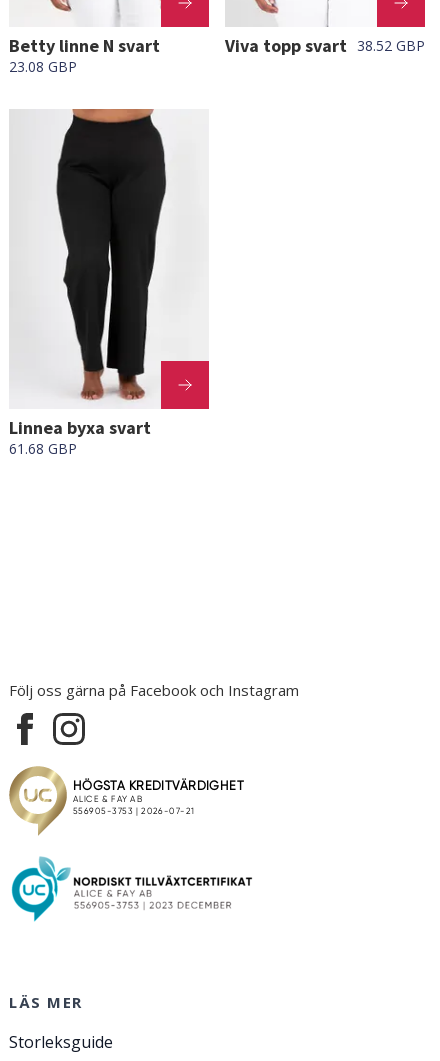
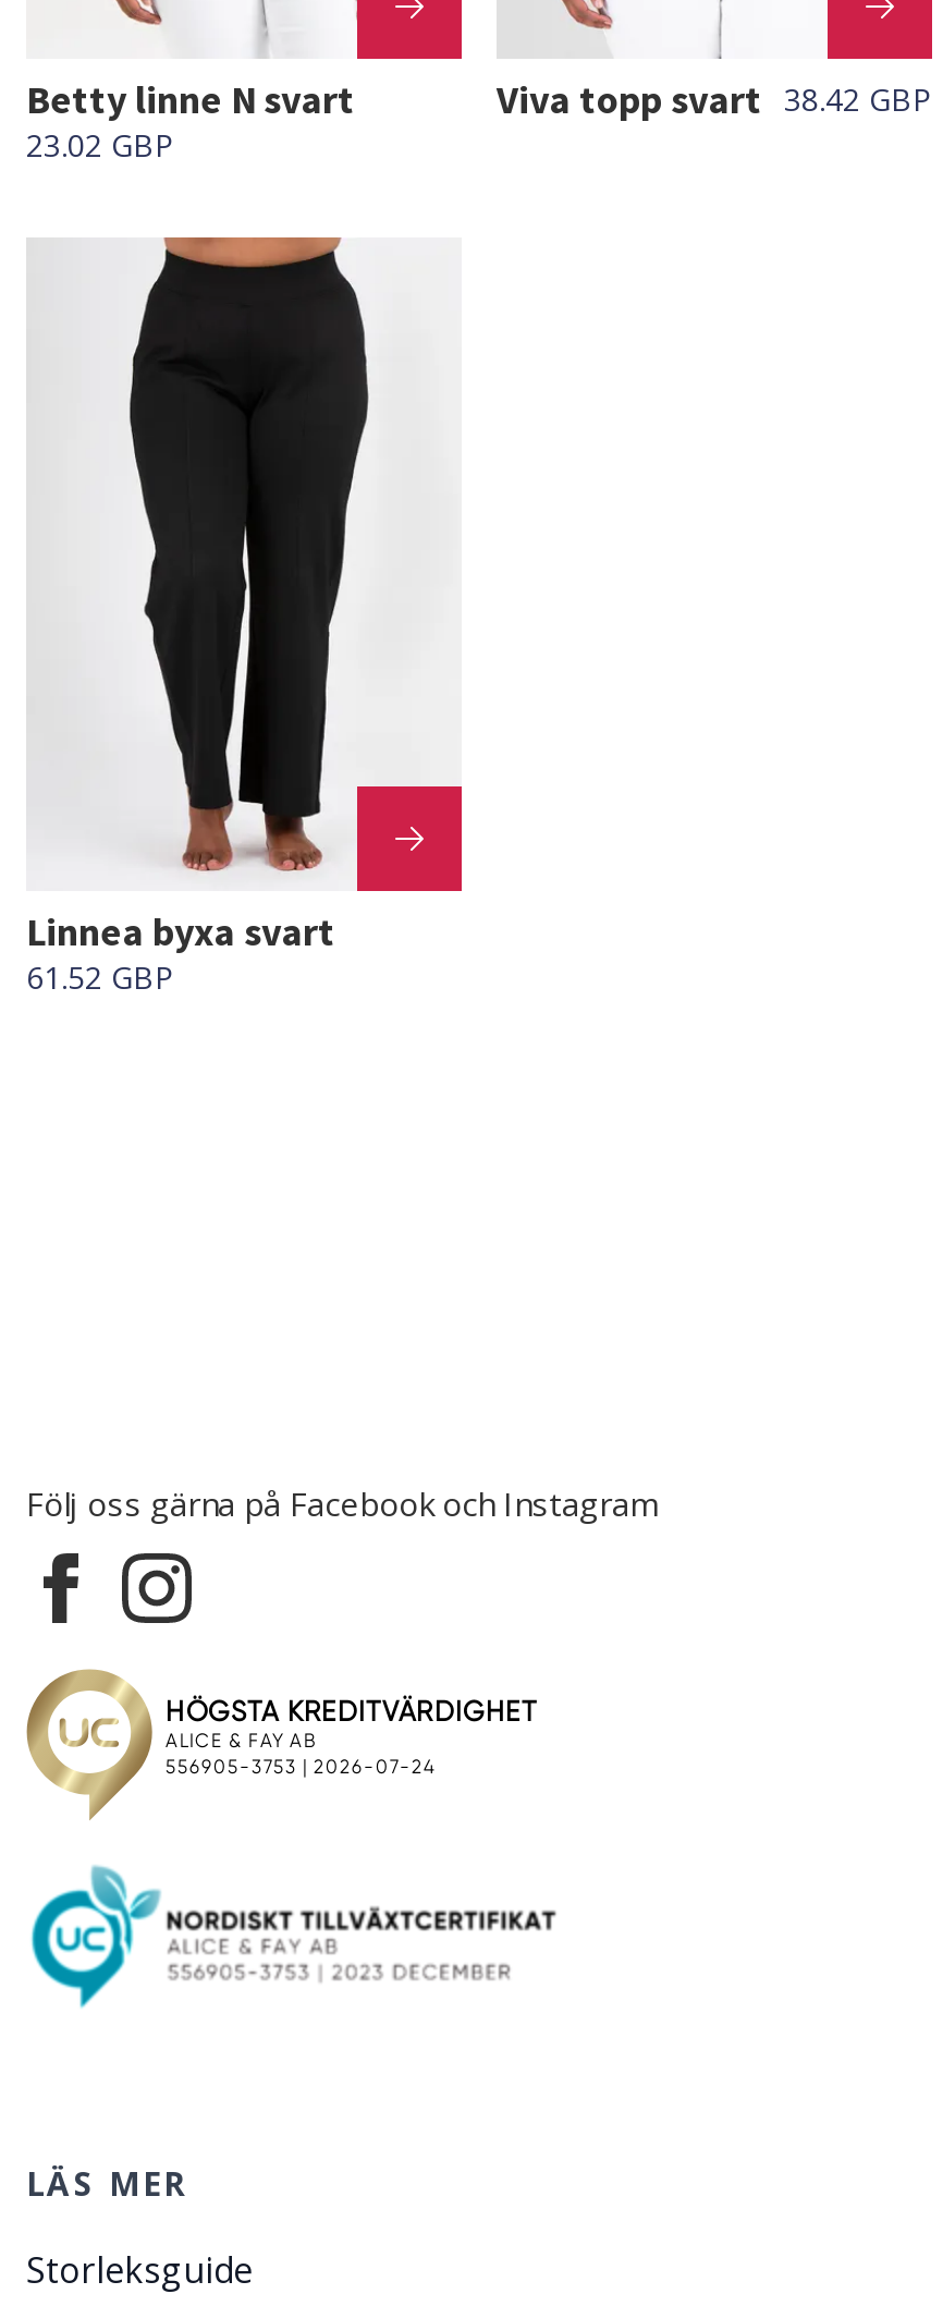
[225,34,425,57] Viva topp svart 38.52 GBP -> [497,74,932,124] Viva topp svart 38.42 GBP
[9,57,77,76] 23.08 GBP -> [26,124,174,166] 23.02 GBP
[9,439,77,458] 61.68 GBP -> [26,956,174,998] 61.52 GBP

